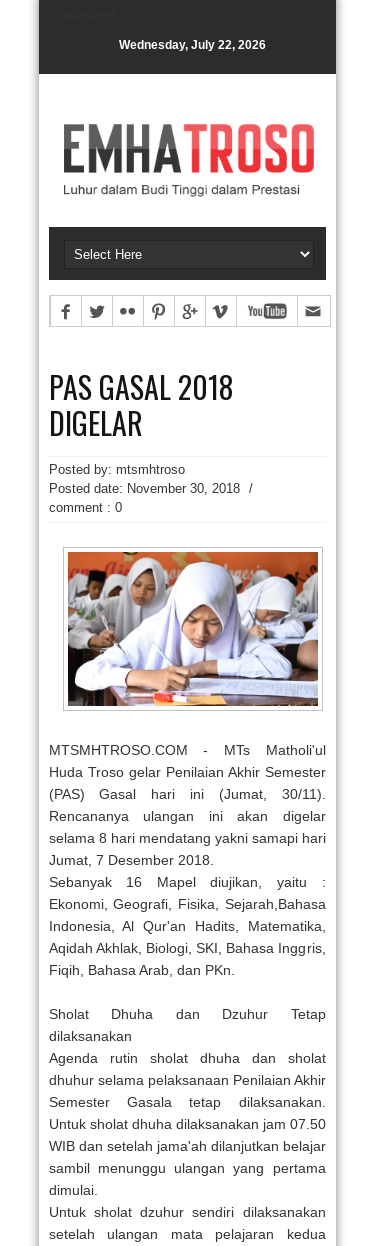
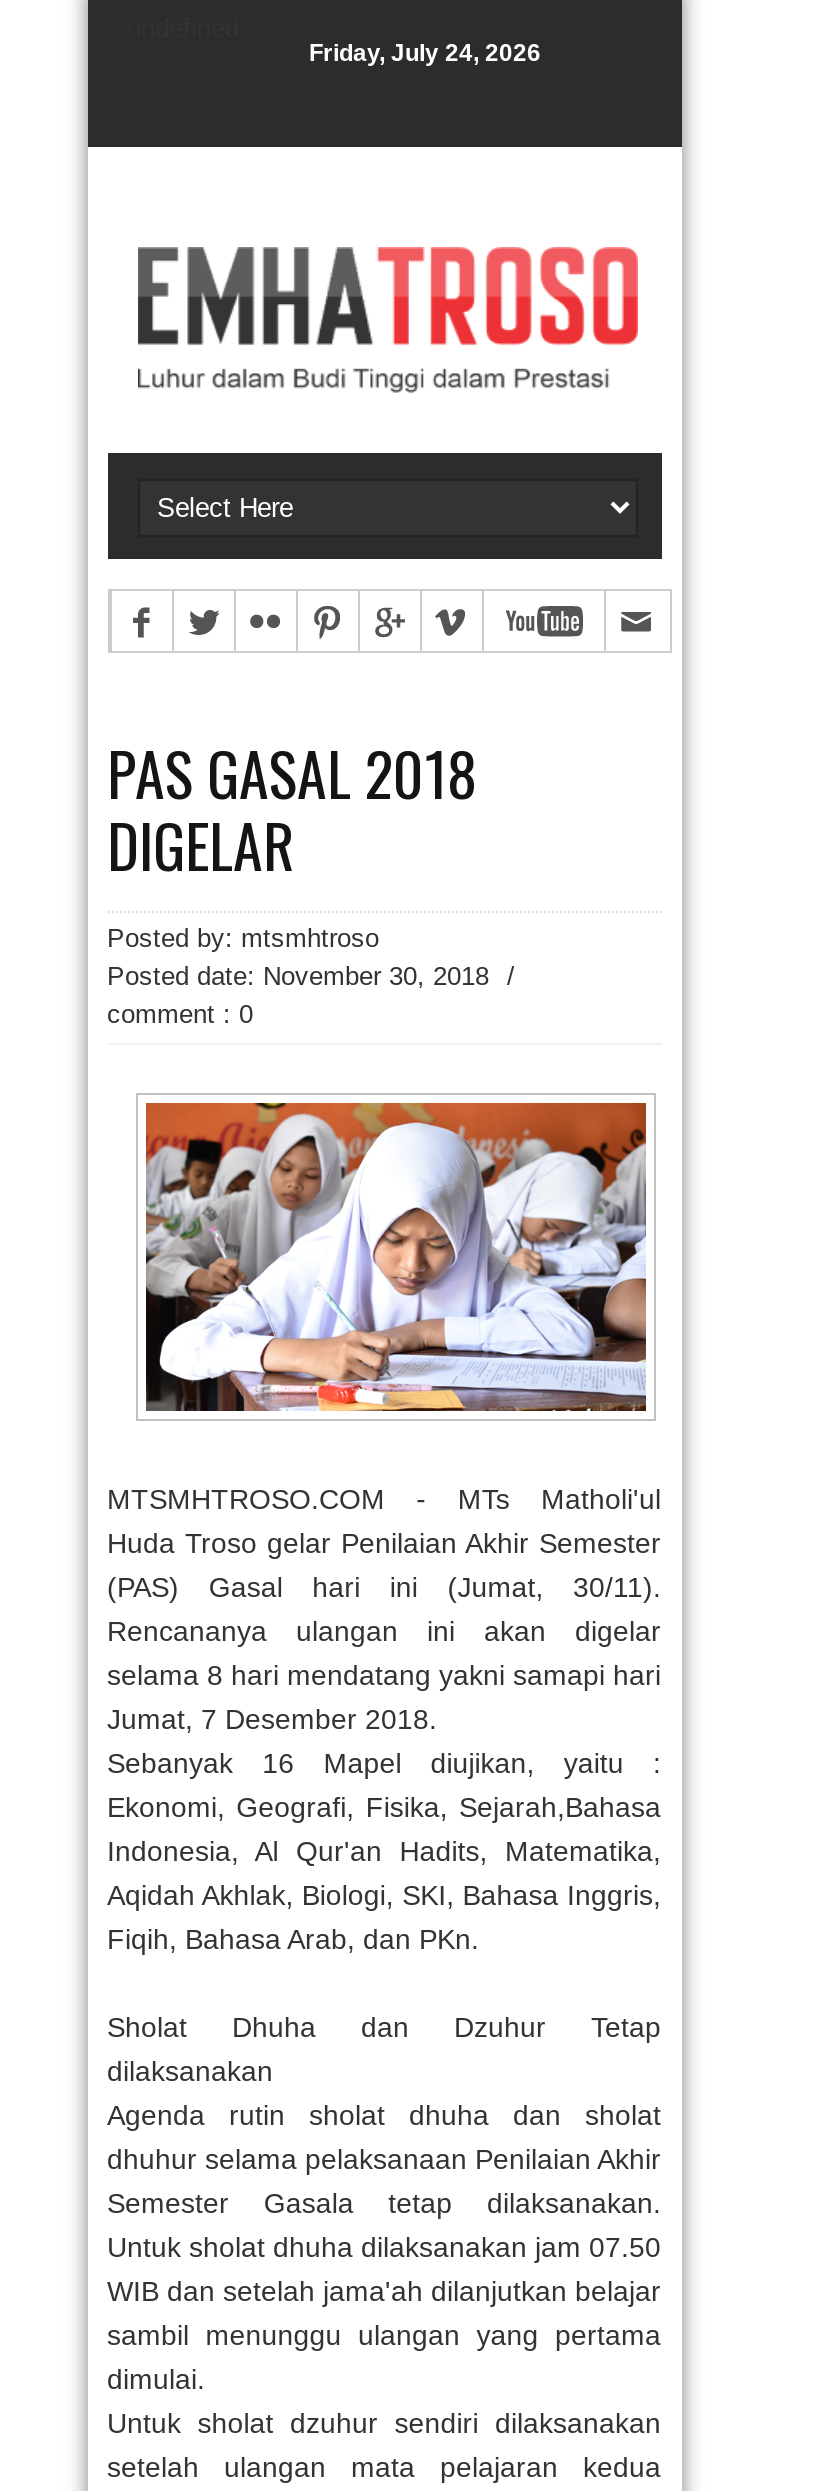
[118,38,265,52] Wednesday, July 22, 2026 -> [309,39,541,67] Friday, July 24, 2026

